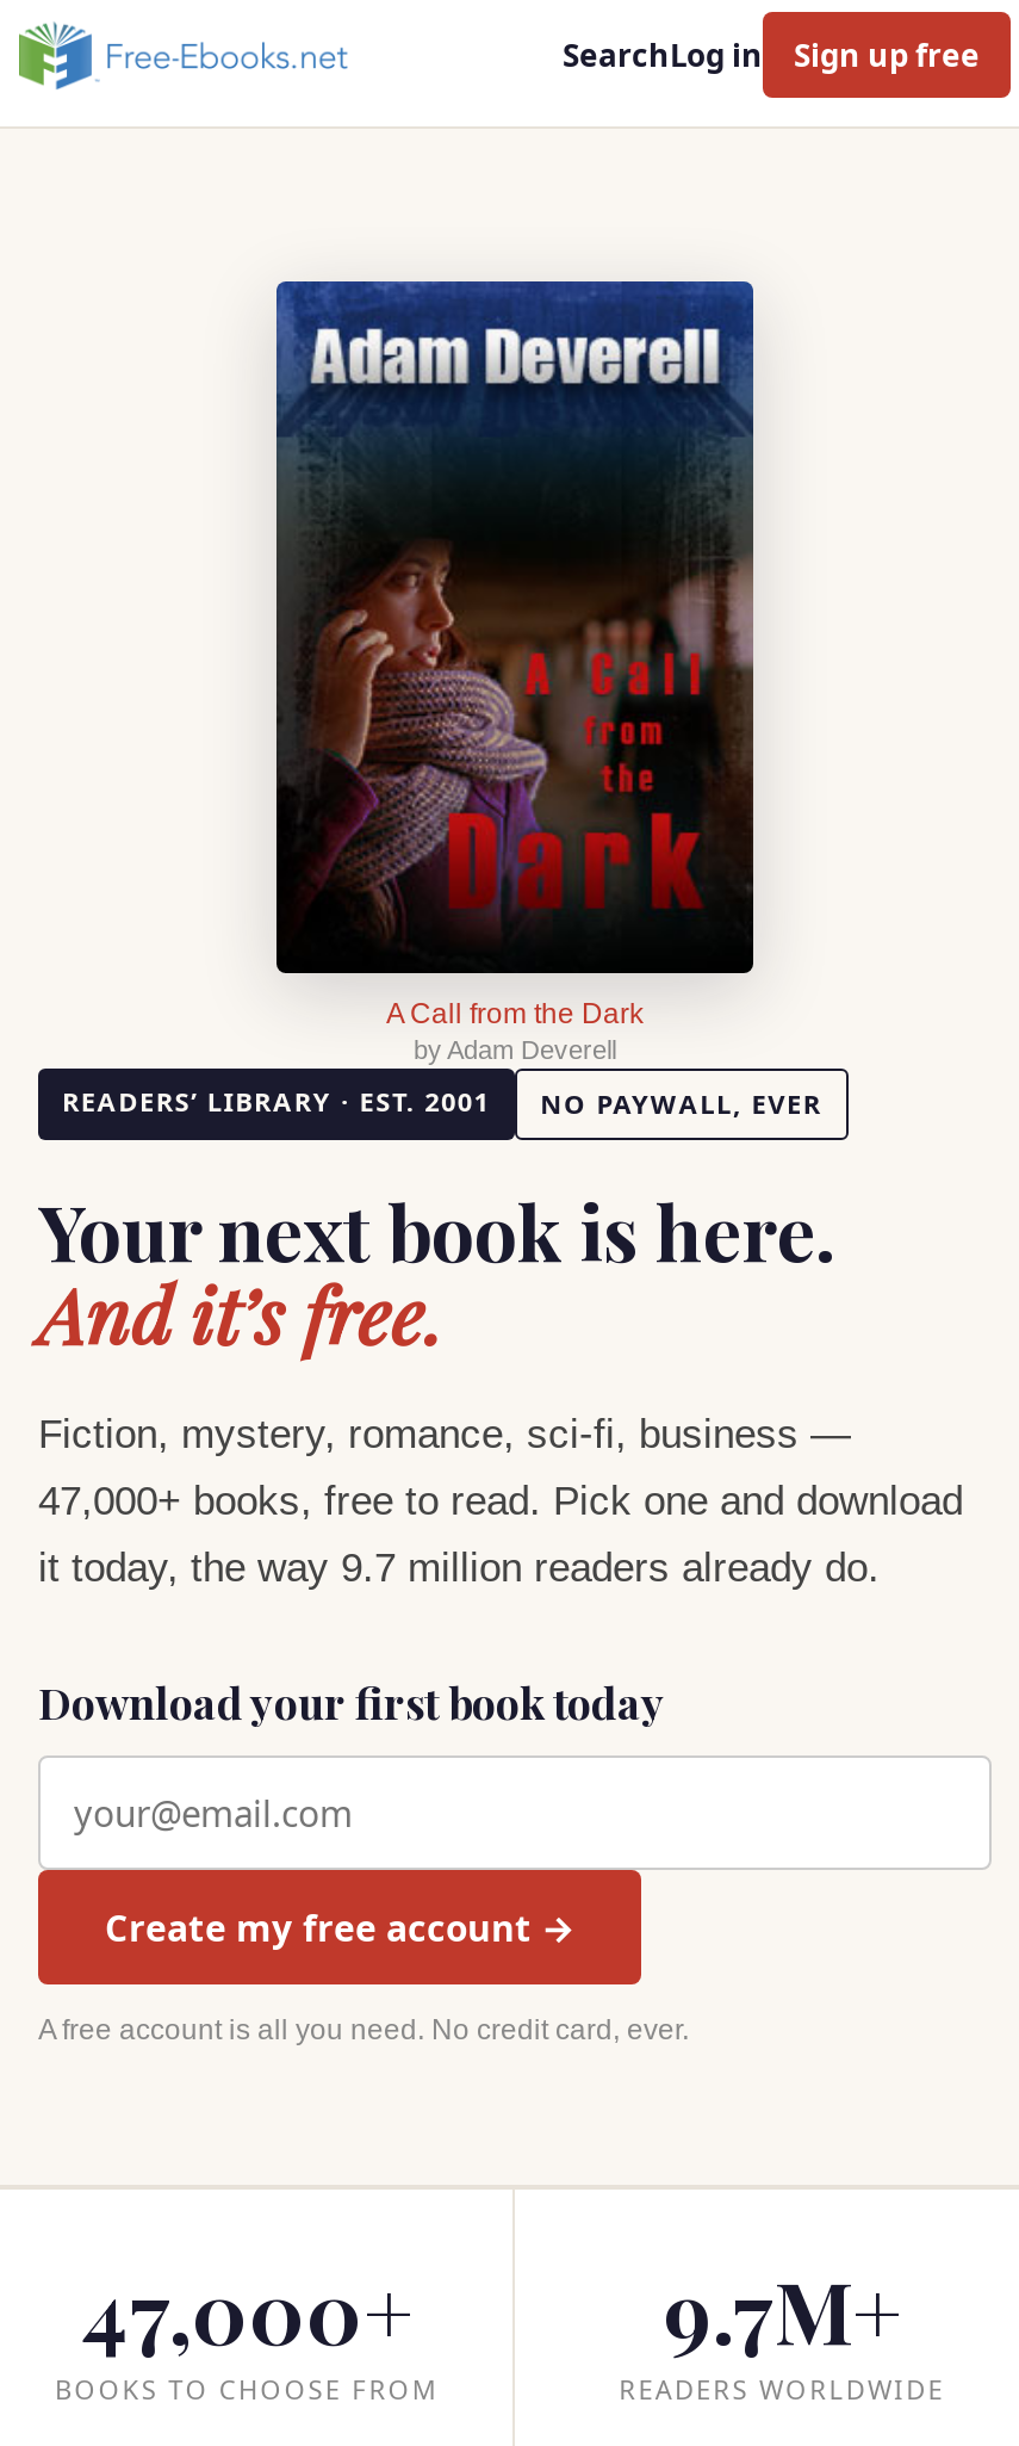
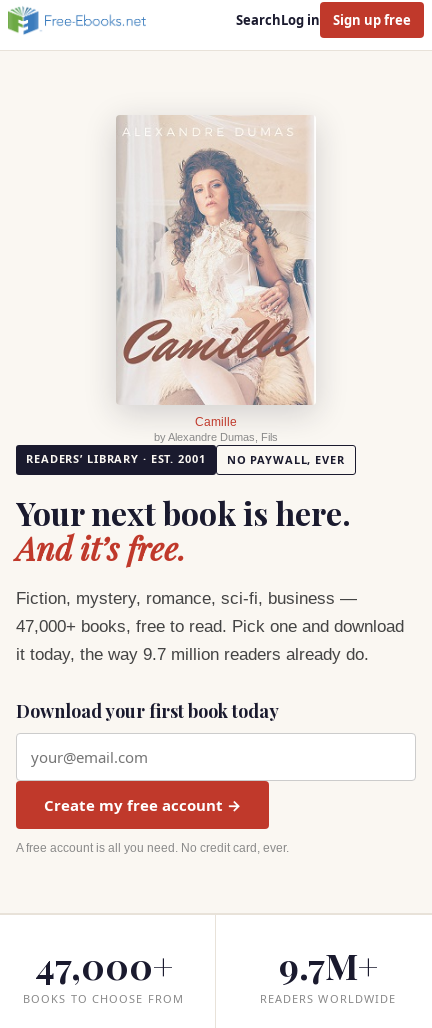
[274,279,756,1063] [image] | A Call from the Dark | by Adam Deverell -> [116,115,316,443] [image] | Camille | by Alexandre Dumas, Fils

